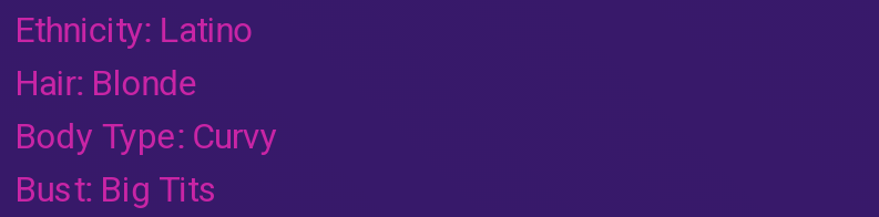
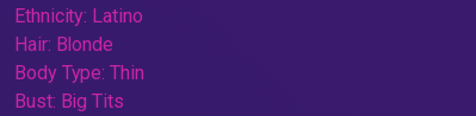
[14,116,278,158] Body Type: Curvy -> [14,62,144,84] Body Type: Thin

